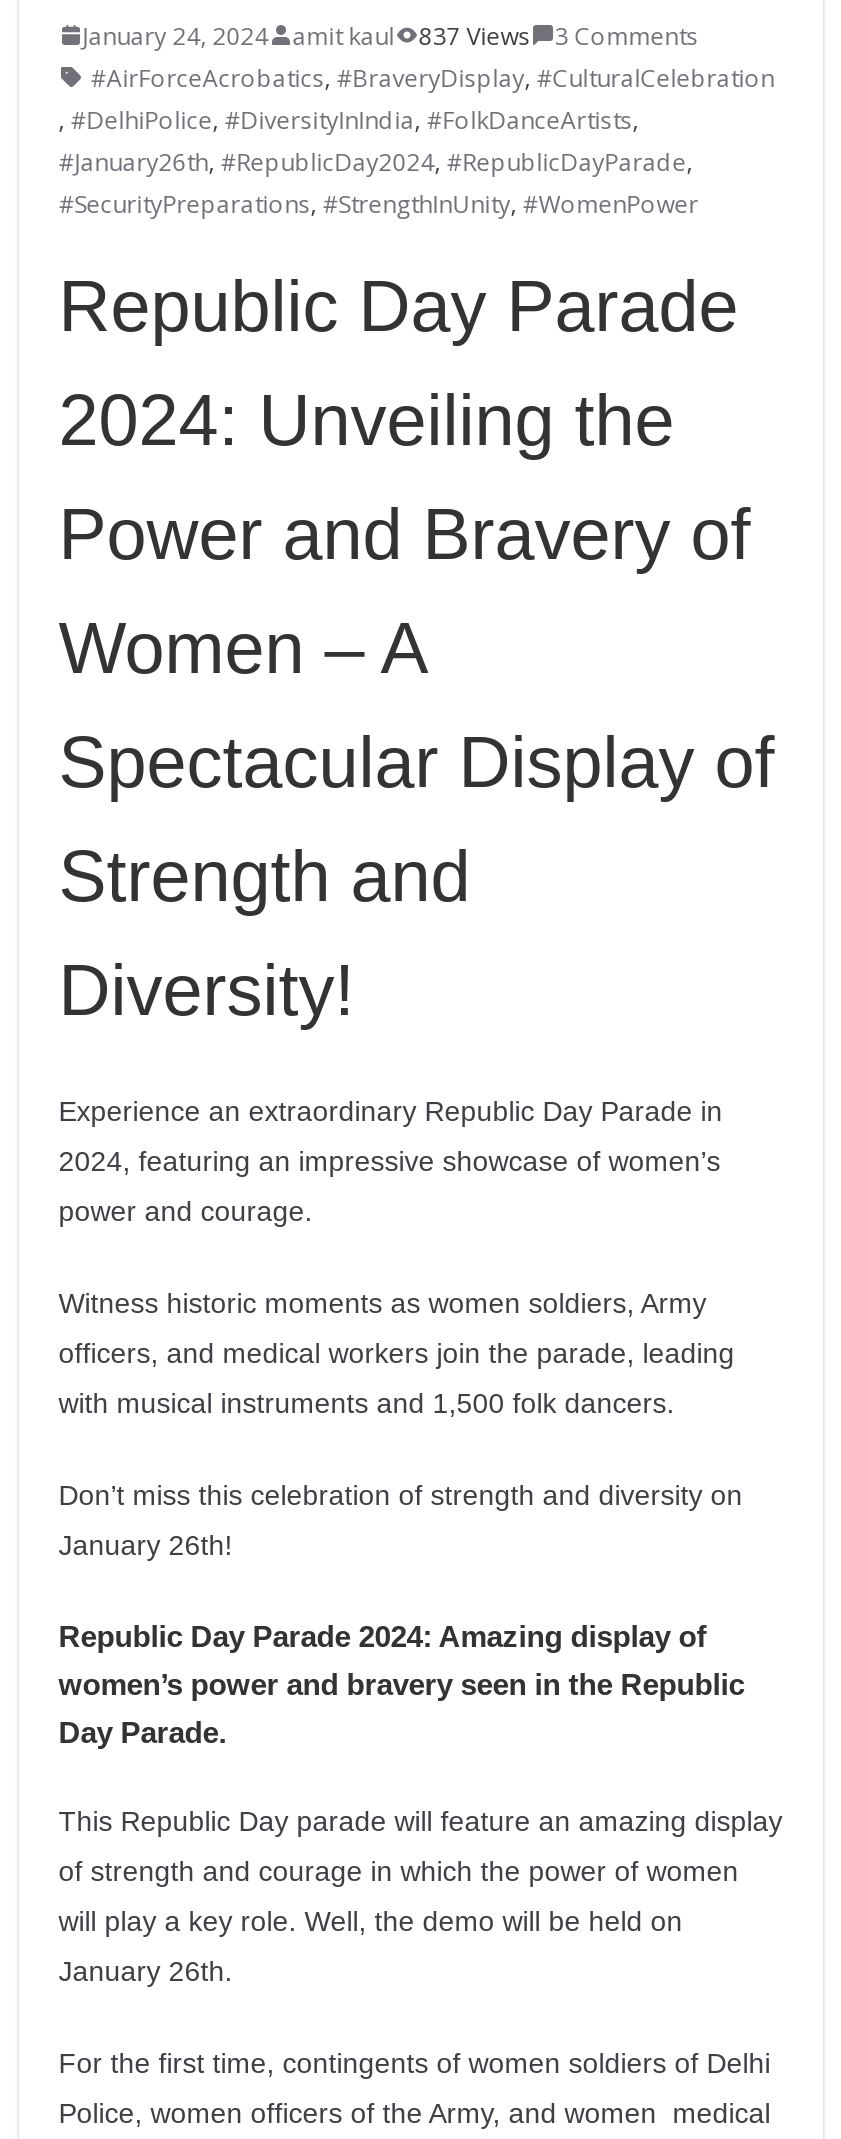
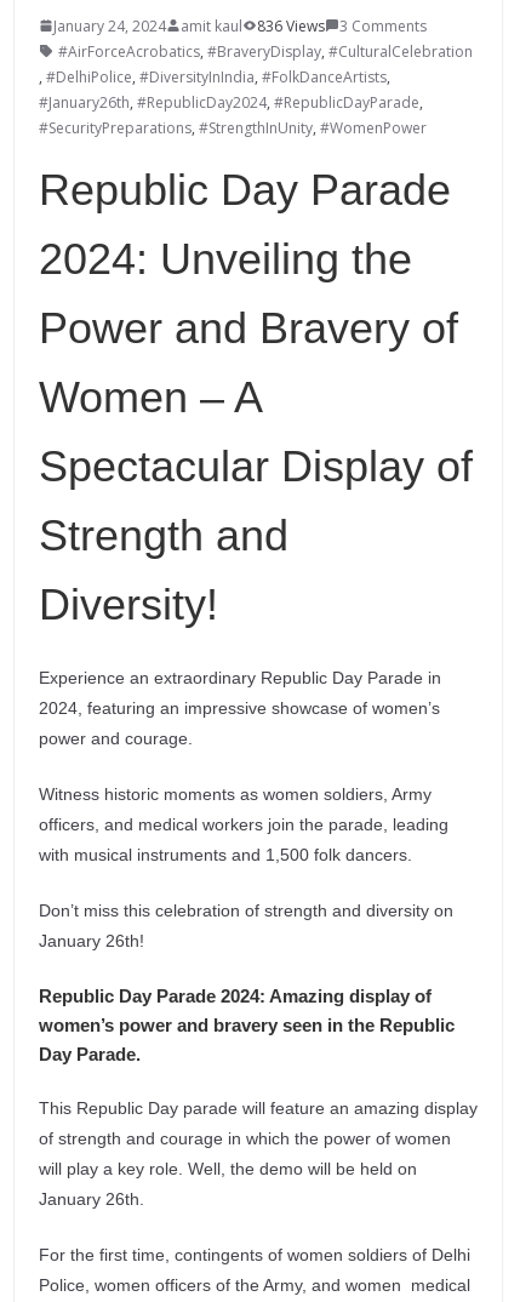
[82,18,698,52] January 24, 2024 amit kaul 837 Views 3 Comments -> [53,15,426,36] January 24, 2024 amit kaul 836 Views 3 Comments

